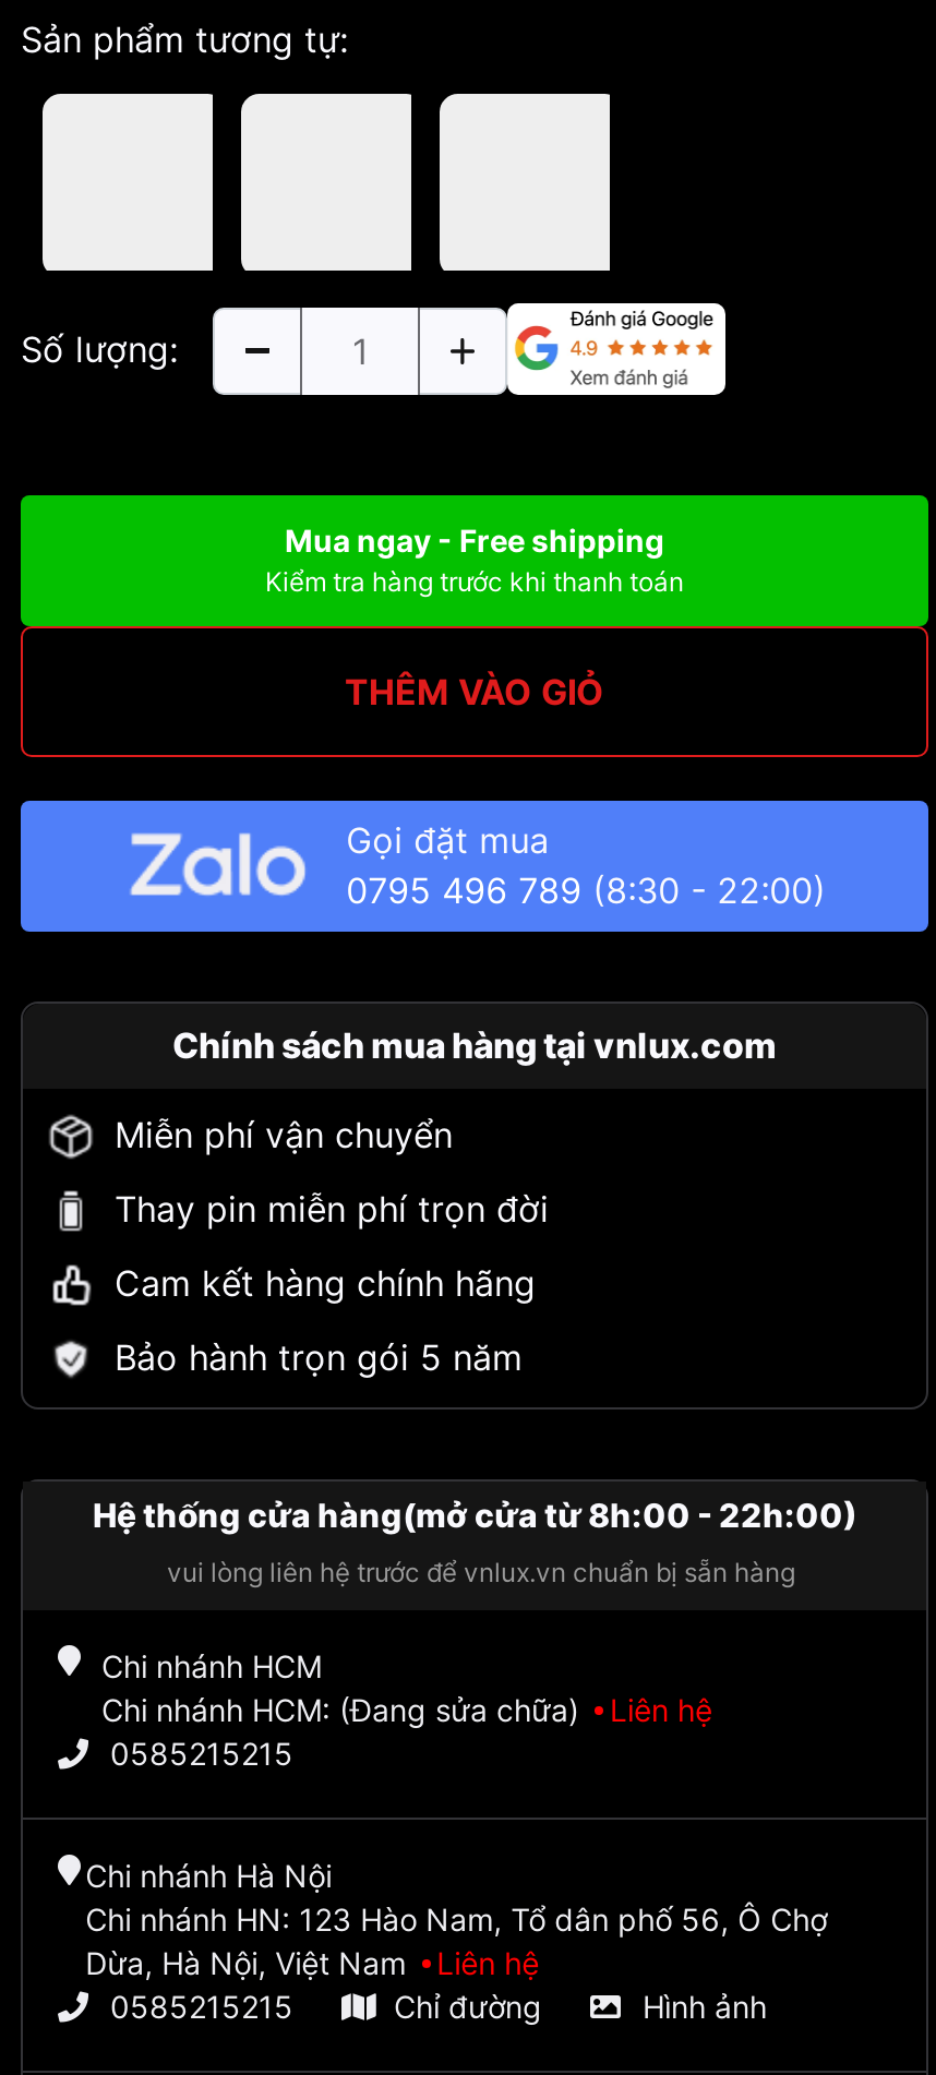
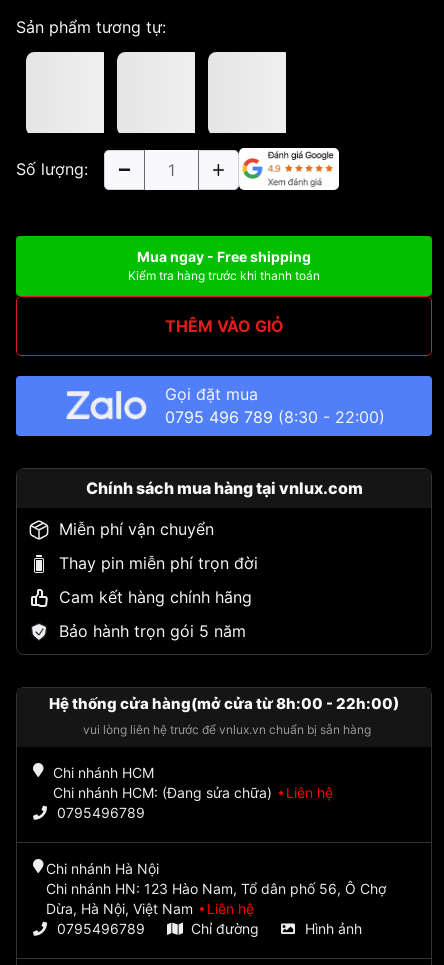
[110,1734,293,1771] 0585215215 -> [57,804,145,821] 0795496789
[110,1987,293,2024] 0585215215 -> [57,920,145,937] 0795496789

